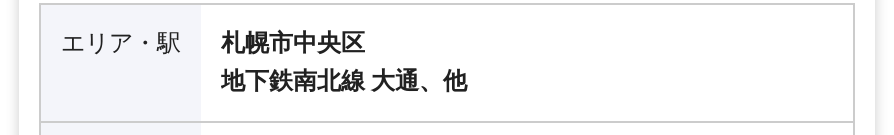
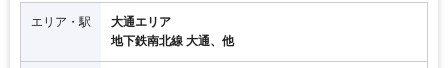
[221,29,365,57] 札幌市中央区 -> [111,15,171,29] 大通エリア

